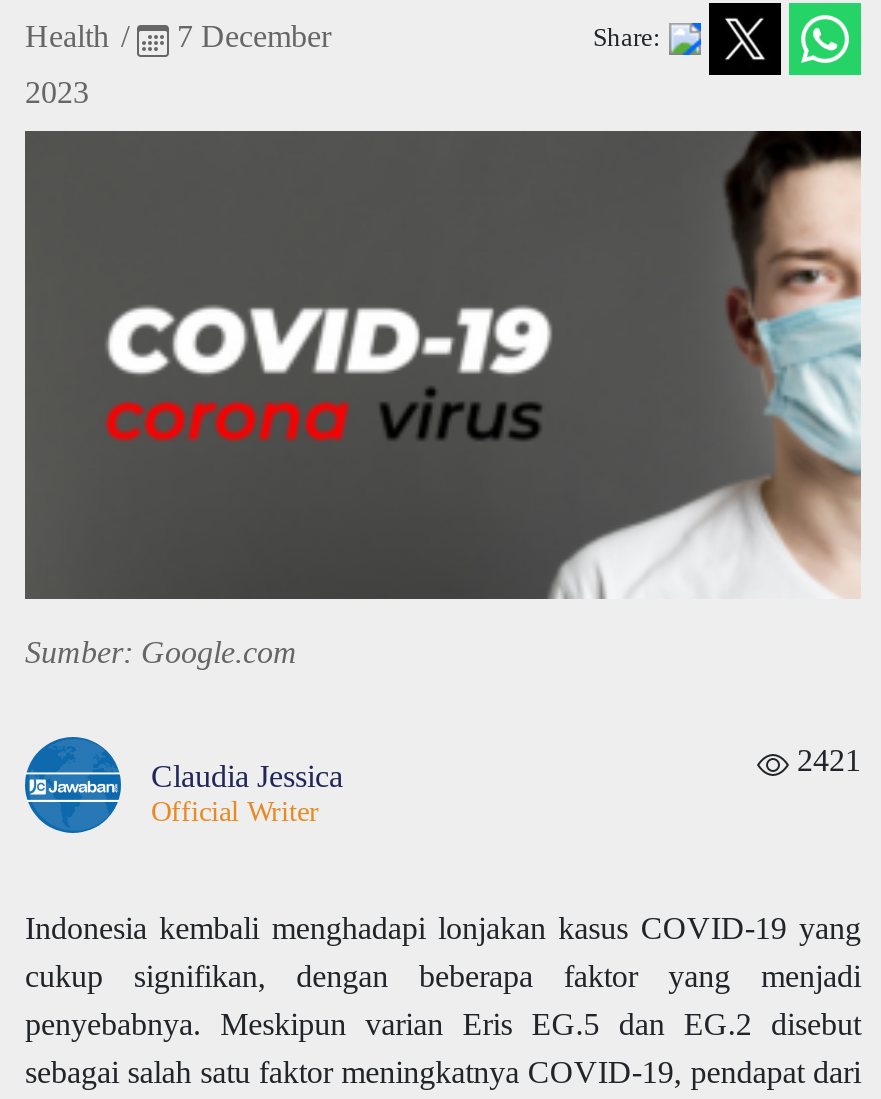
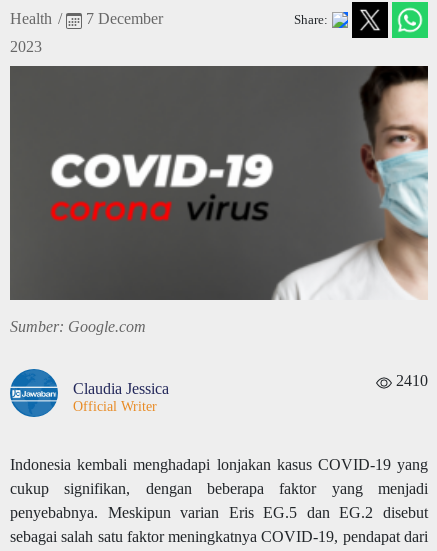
[789,744,861,778] 2421 -> [392,372,428,389] 2410

